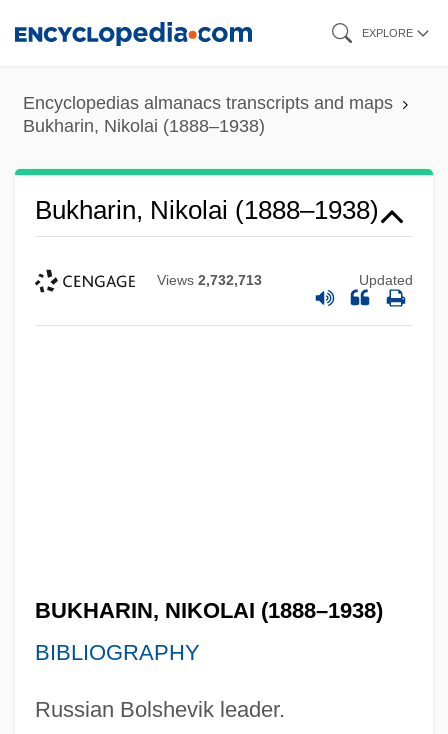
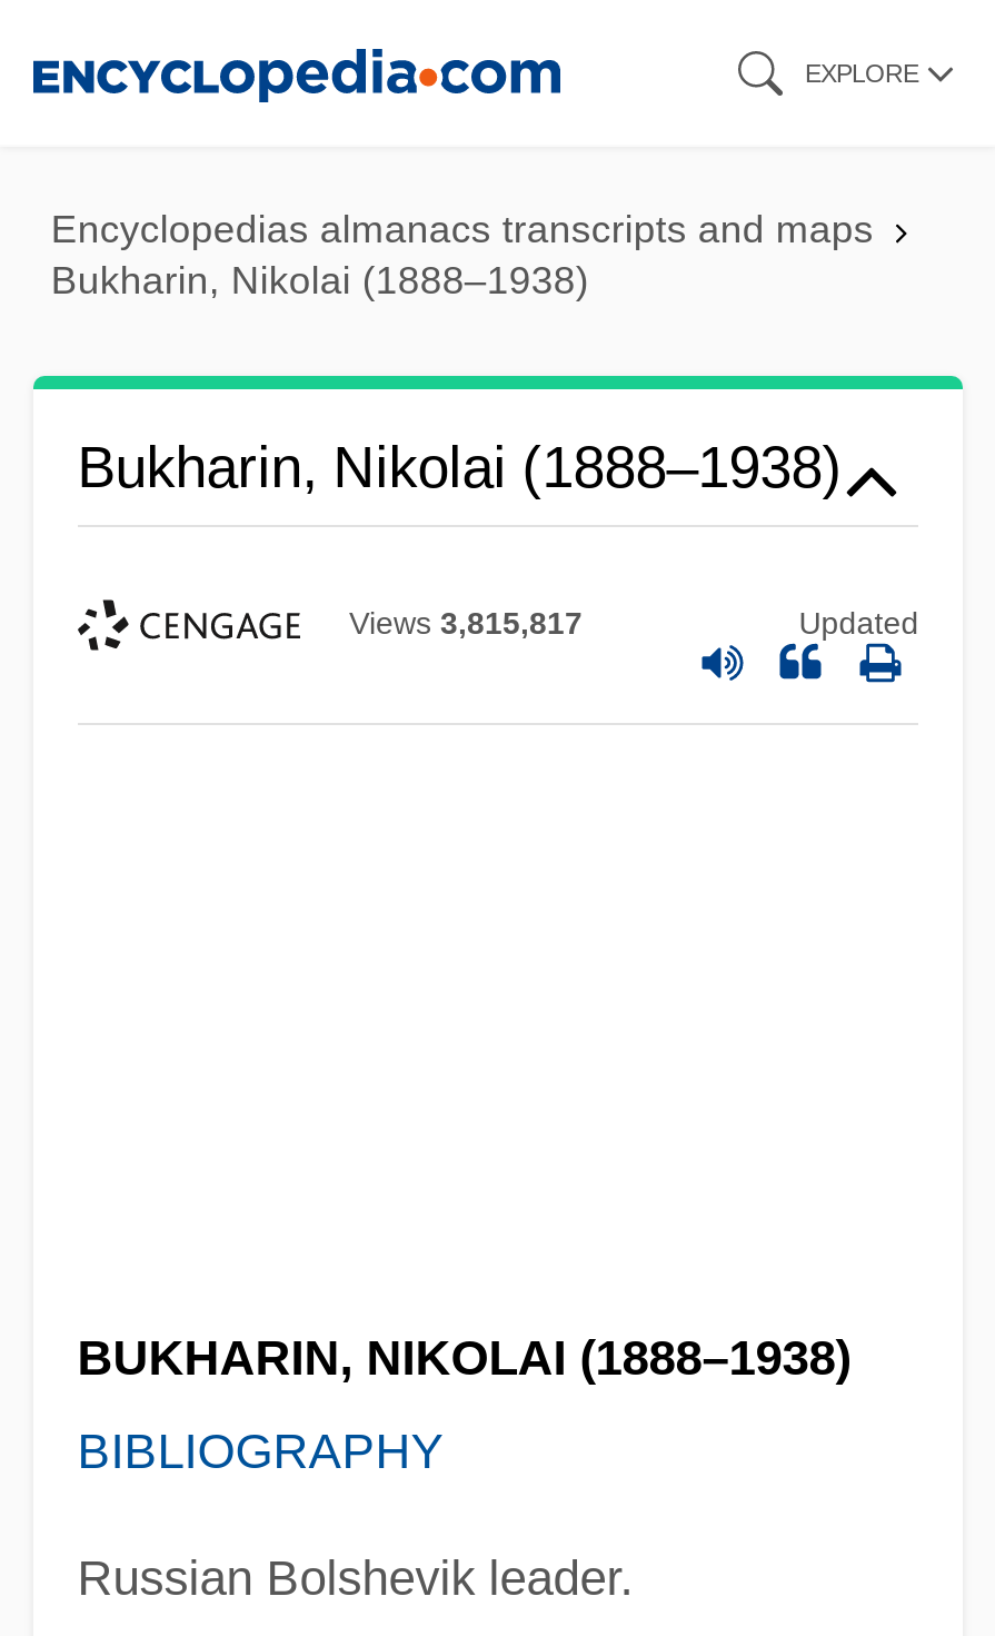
[157,272,262,288] Views 2,732,713 -> [349,606,583,642] Views 3,815,817

